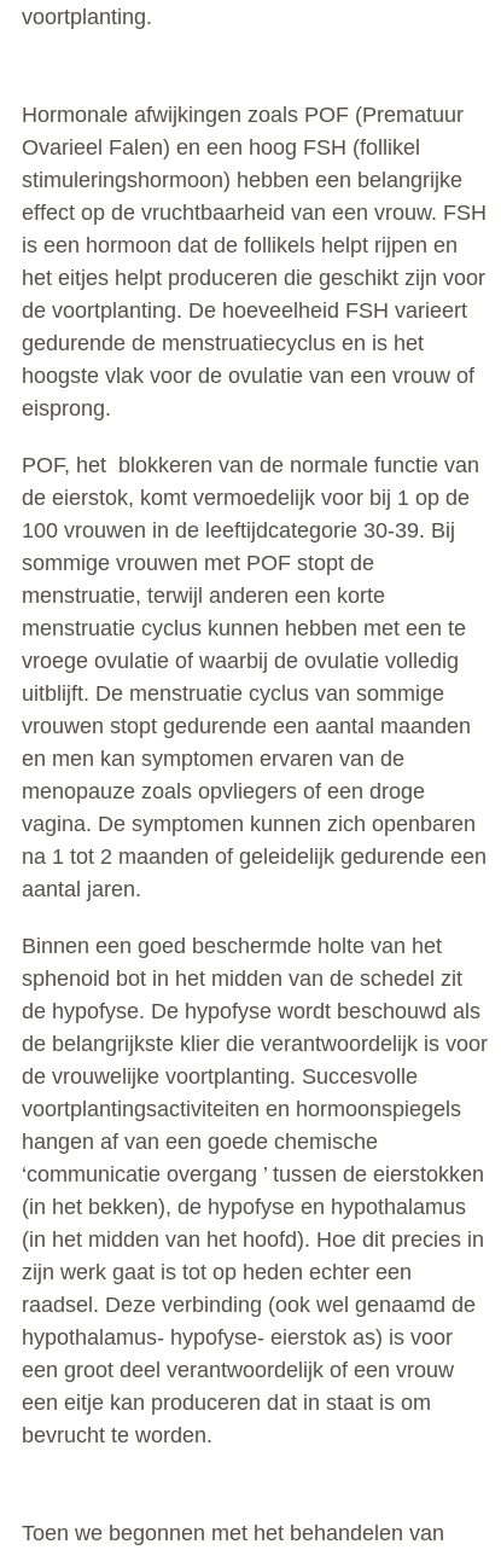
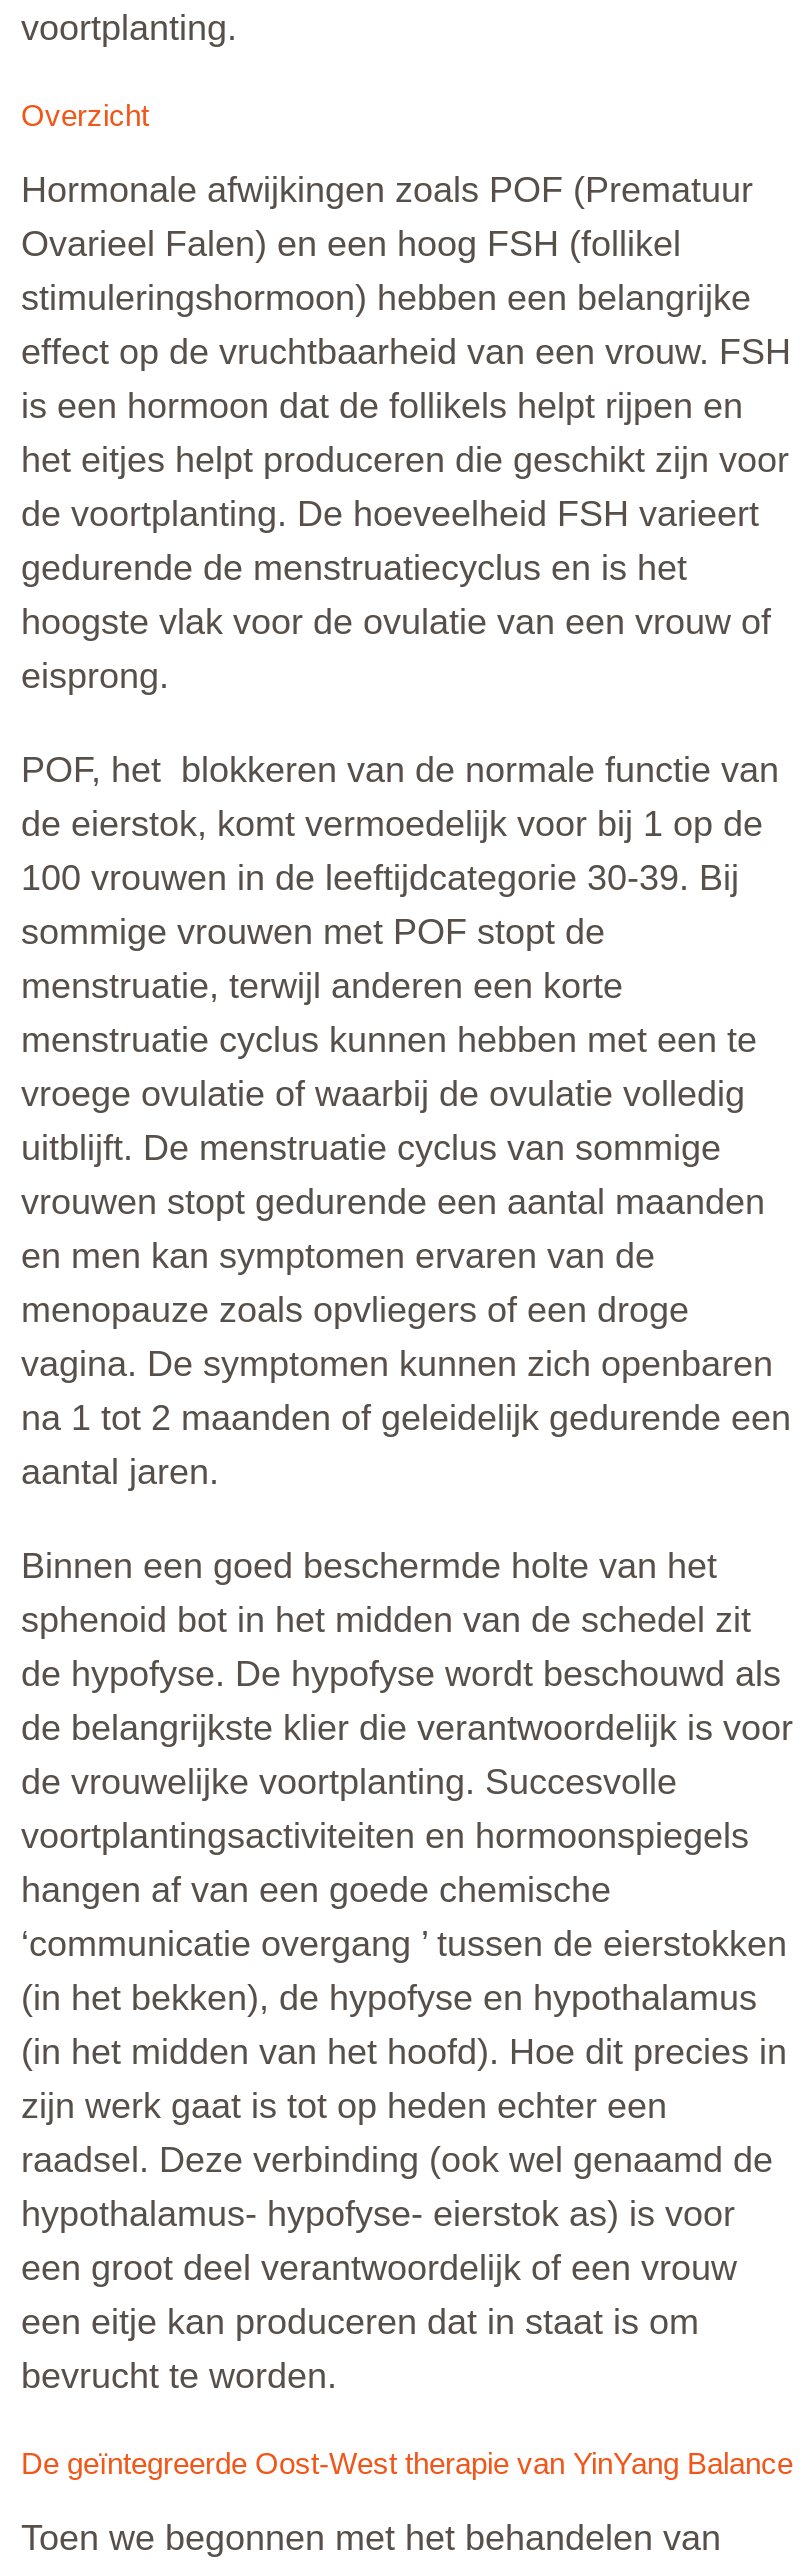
none -> [21,98,149,132] Overzicht
none -> [21,2446,793,2480] De geïntegreerde Oost-West therapie van YinYang Balance

